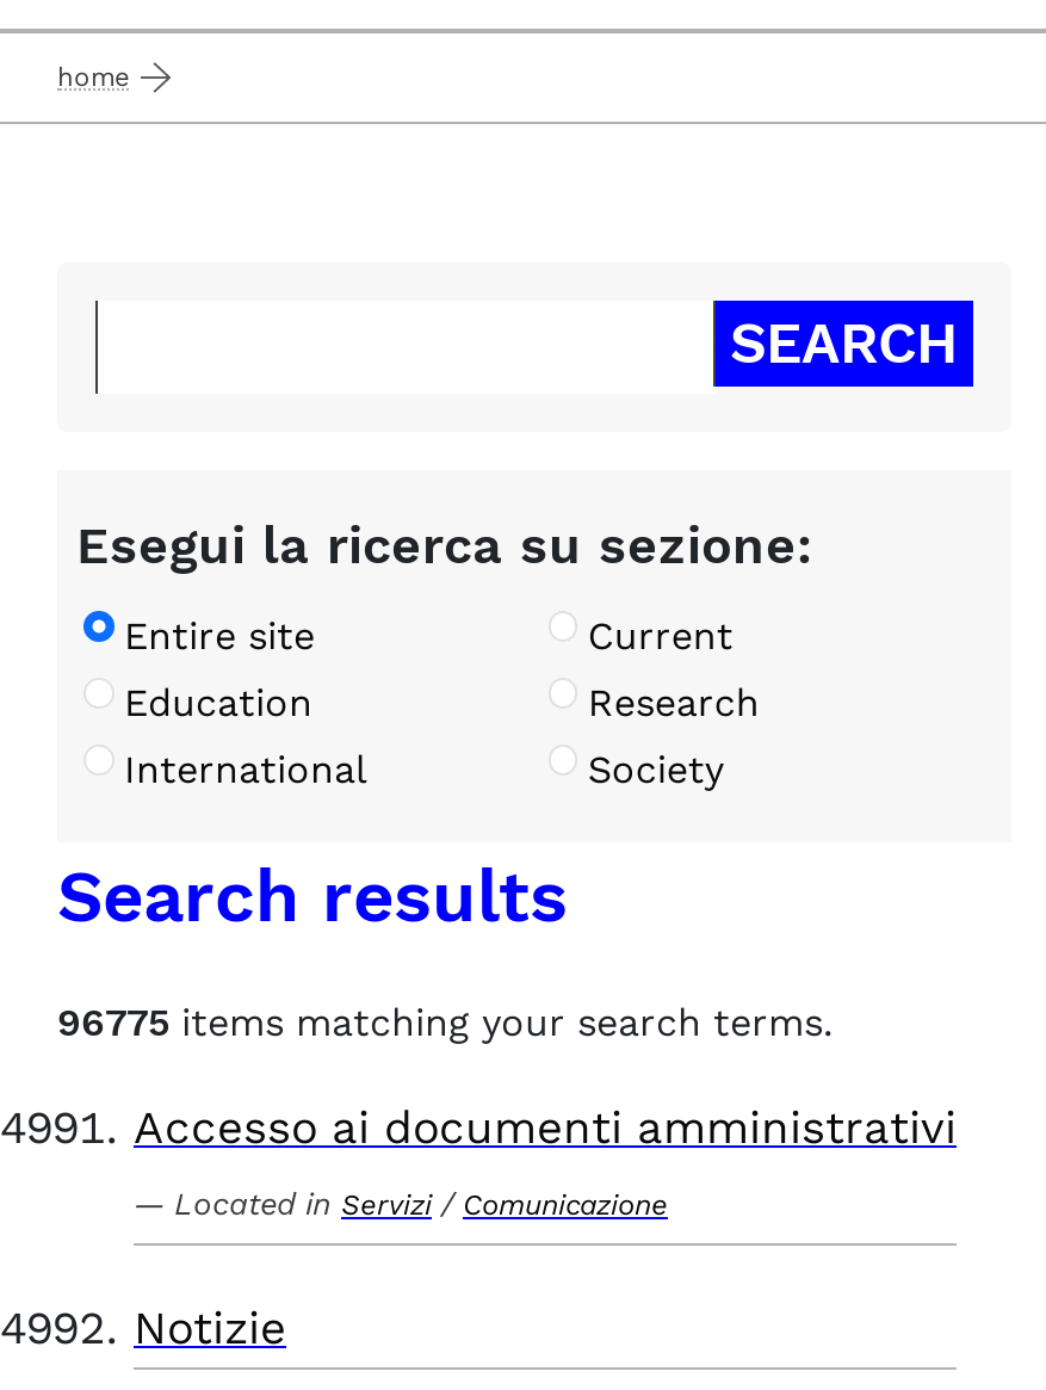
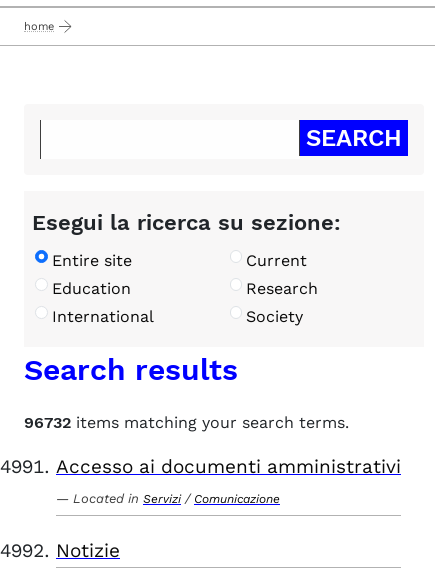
[57,1000,833,1045] 96775 items matching your search terms. -> [24,413,349,432] 96732 items matching your search terms.

